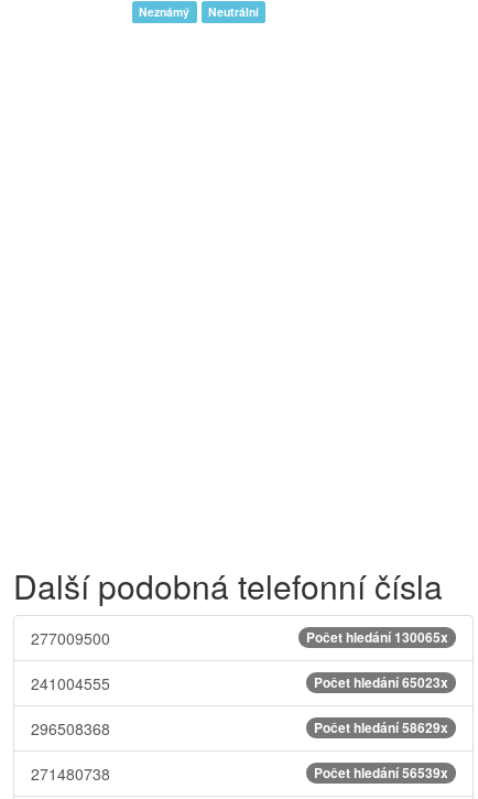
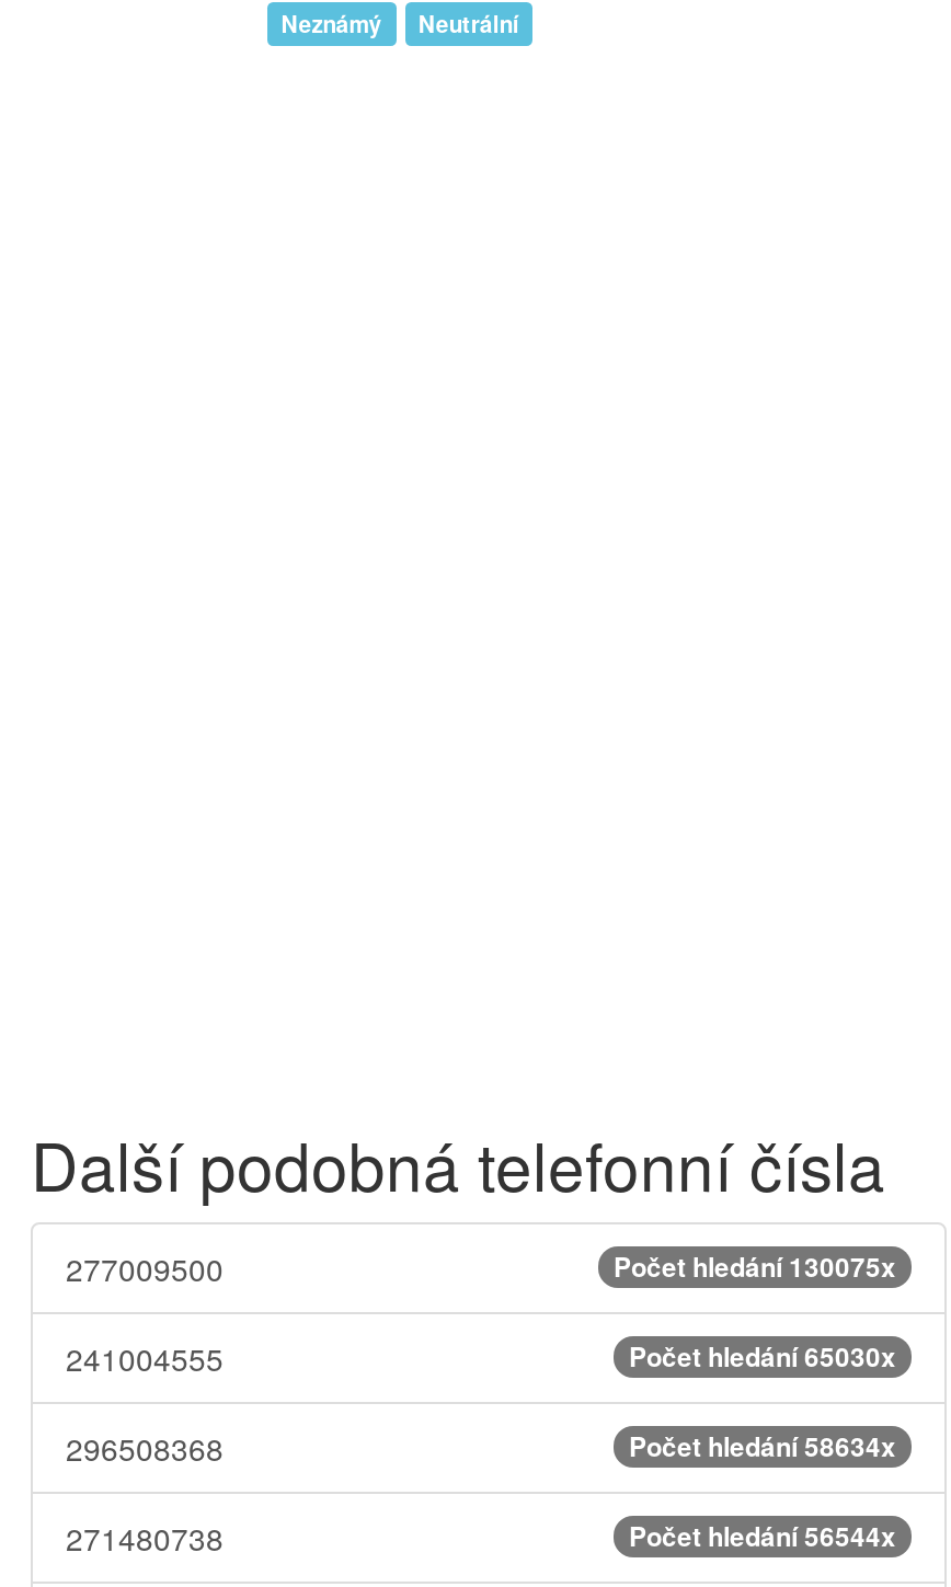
[306,627,448,647] Počet hledání 130065x -> [614,1246,896,1286] Počet hledání 130075x
[314,672,448,692] Počet hledání 65023x -> [629,1336,896,1376] Počet hledání 65030x
[314,717,448,737] Počet hledání 58629x -> [629,1426,896,1465] Počet hledání 58634x
[314,763,448,782] Počet hledání 56539x -> [629,1516,896,1555] Počet hledání 56544x

